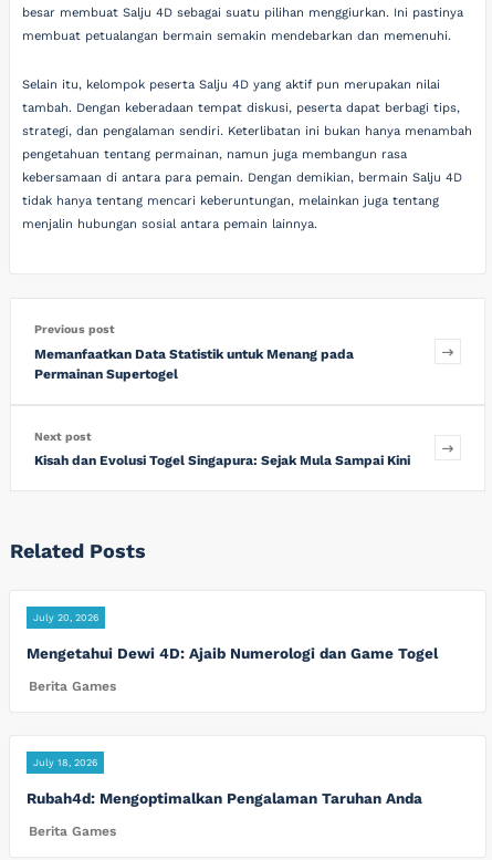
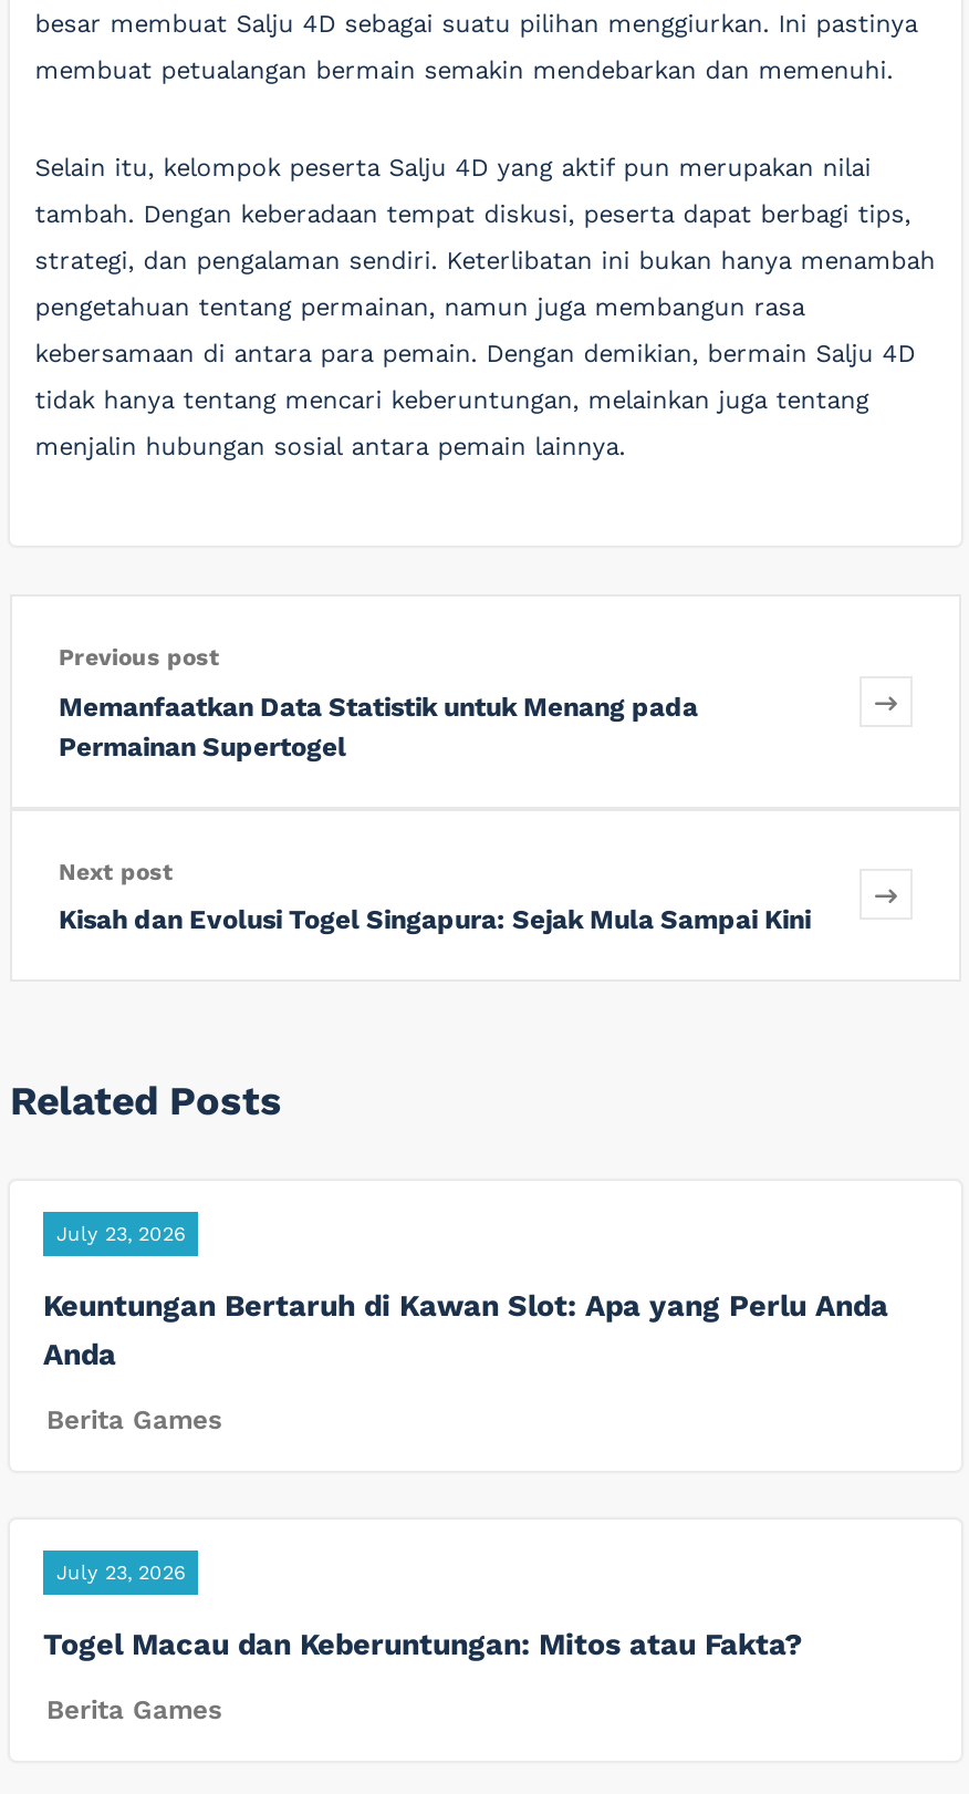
[33,612,98,623] July 20, 2026 -> [56,1222,185,1244] July 23, 2026
[27,644,438,662] Mengetahui Dewi 4D: Ajaib Numerologi dan Game Togel -> [43,1286,888,1371] Keuntungan Bertaruh di Kawan Slot: Apa yang Perlu Anda | Anda
[33,757,97,768] July 18, 2026 -> [56,1562,185,1584] July 23, 2026
[27,789,422,807] Rubah4d: Mengoptimalkan Pengalaman Taruhan Anda -> [43,1626,802,1662] Togel Macau dan Keberuntungan: Mitos atau Fakta?

